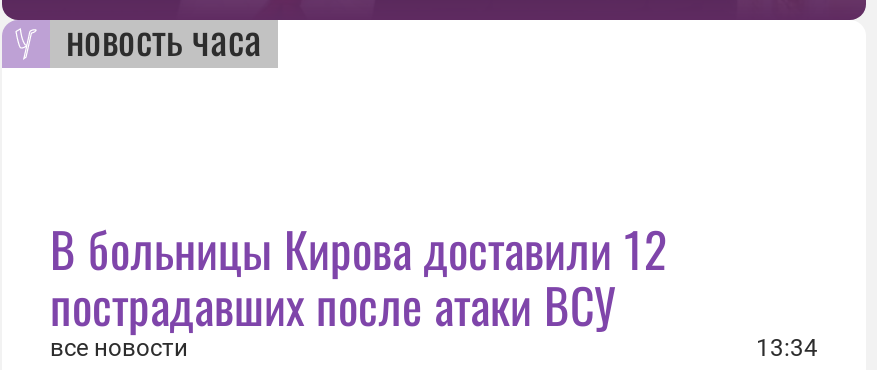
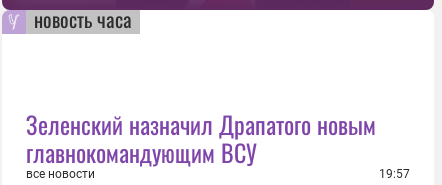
[50,211,666,339] В больницы Кирова доставили 12 | пострадавших после атаки ВСУ -> [26,106,376,170] Зеленский назначил Драпатого новым | главнокомандующим ВСУ
[756,333,818,361] 13:34 -> [379,167,410,181] 19:57

